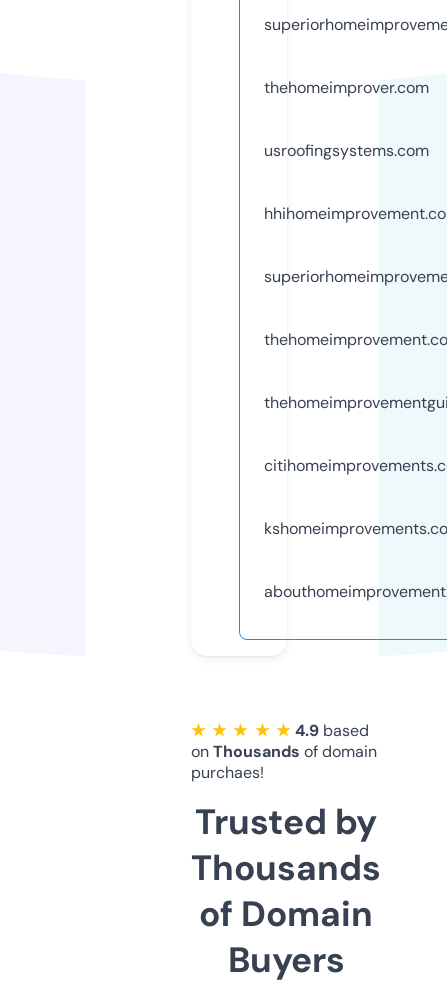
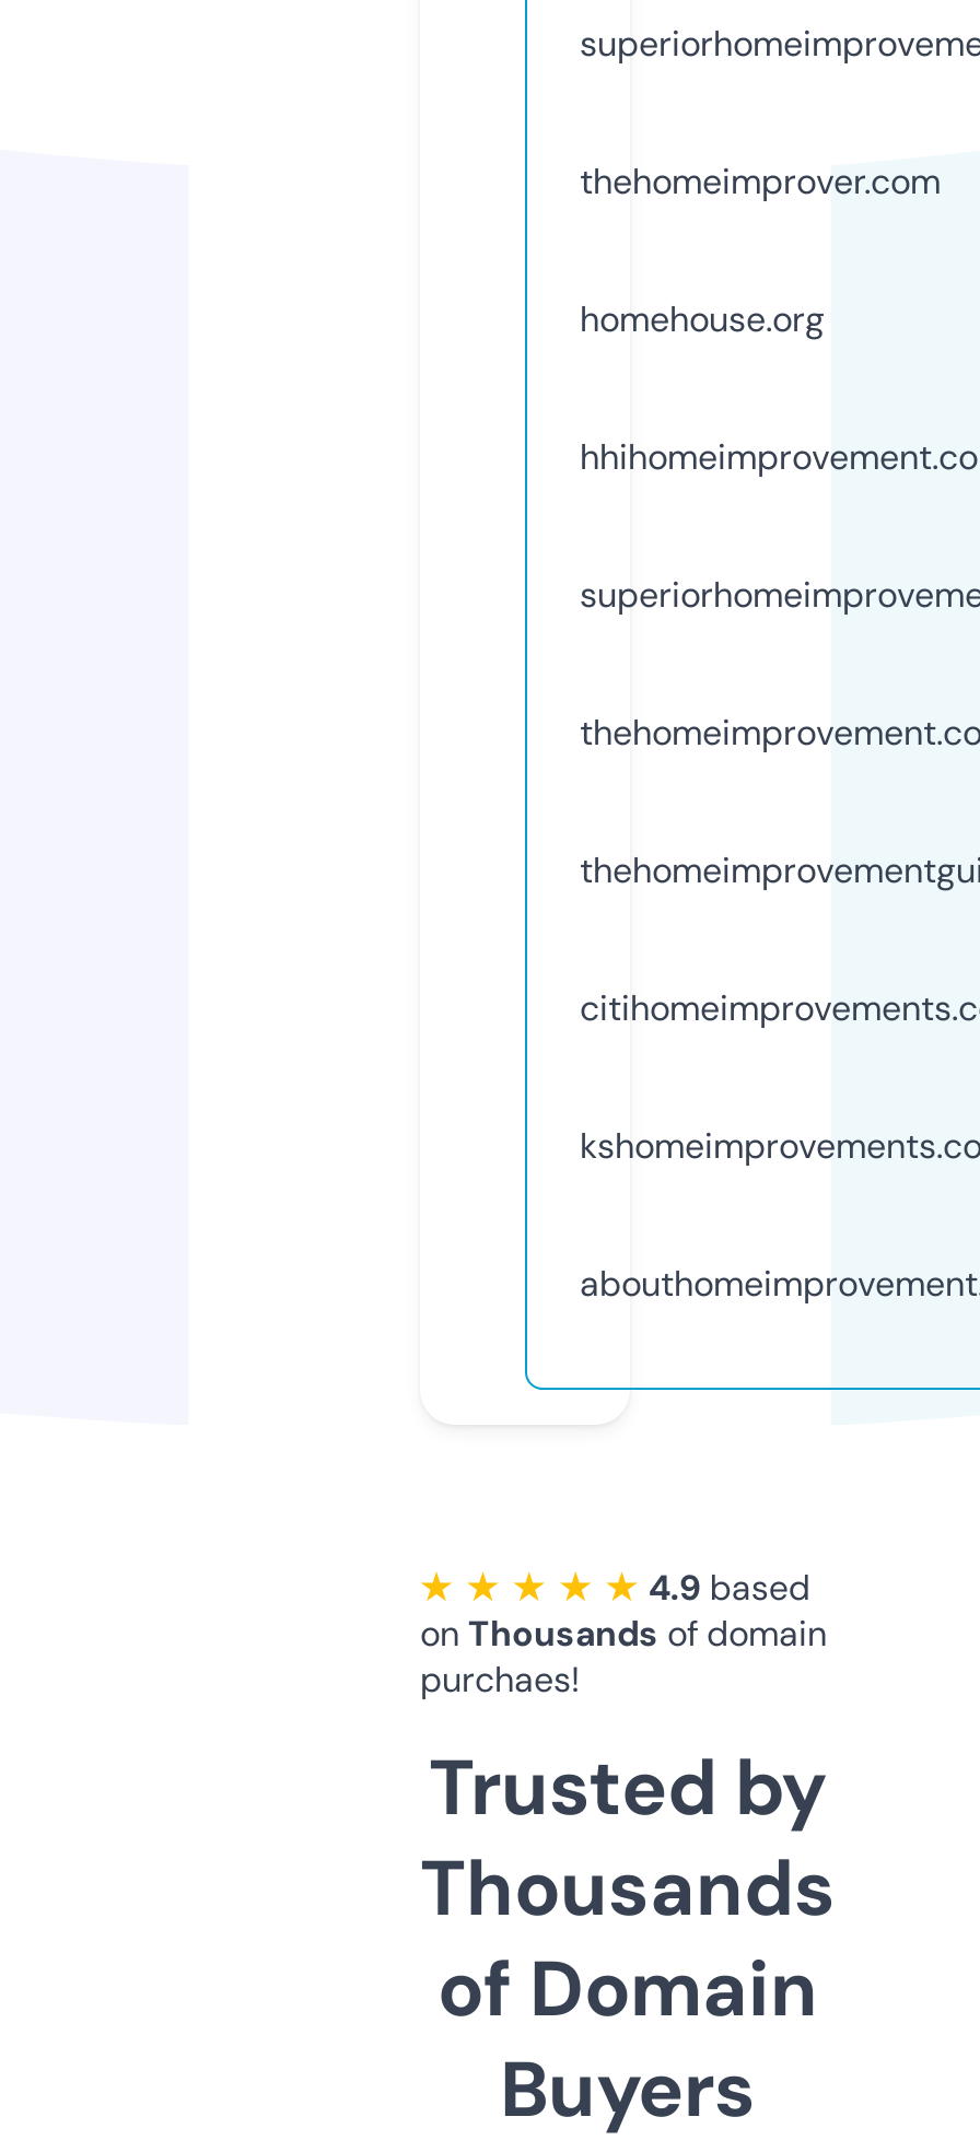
[264,140,429,161] usroofingsystems.com -> [580,296,825,342] homehouse.org

